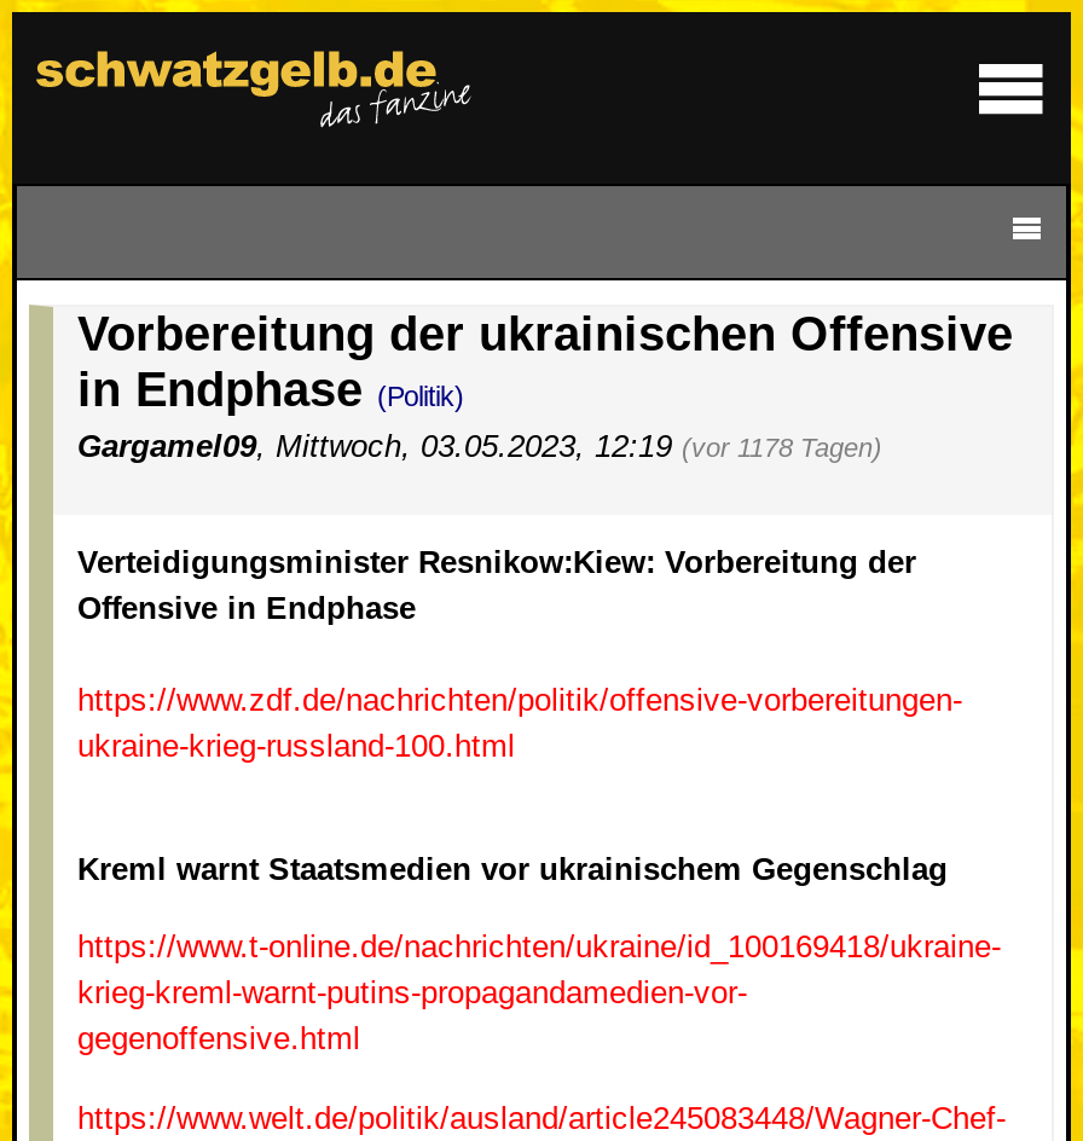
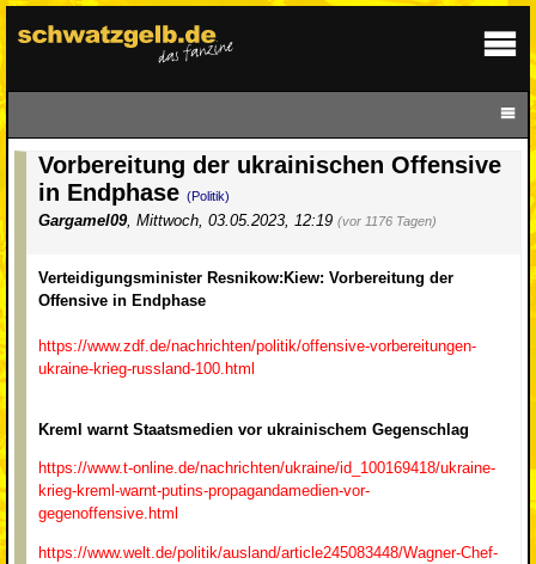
[77,428,882,464] Gargamel09, Mittwoch, 03.05.2023, 12:19 (vor 1178 Tagen) -> [38,211,437,229] Gargamel09, Mittwoch, 03.05.2023, 12:19 (vor 1176 Tagen)

